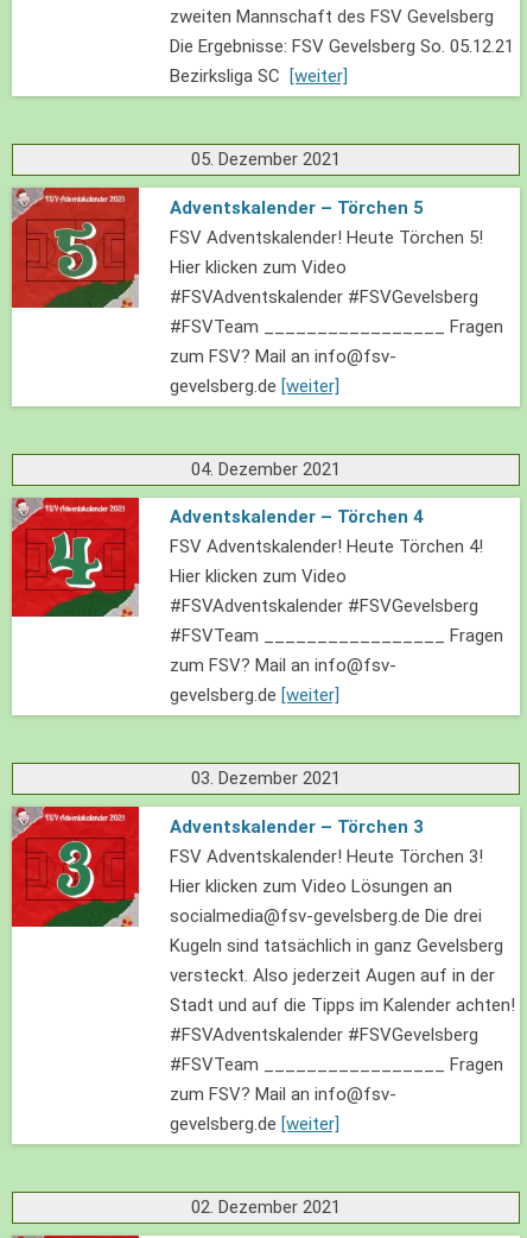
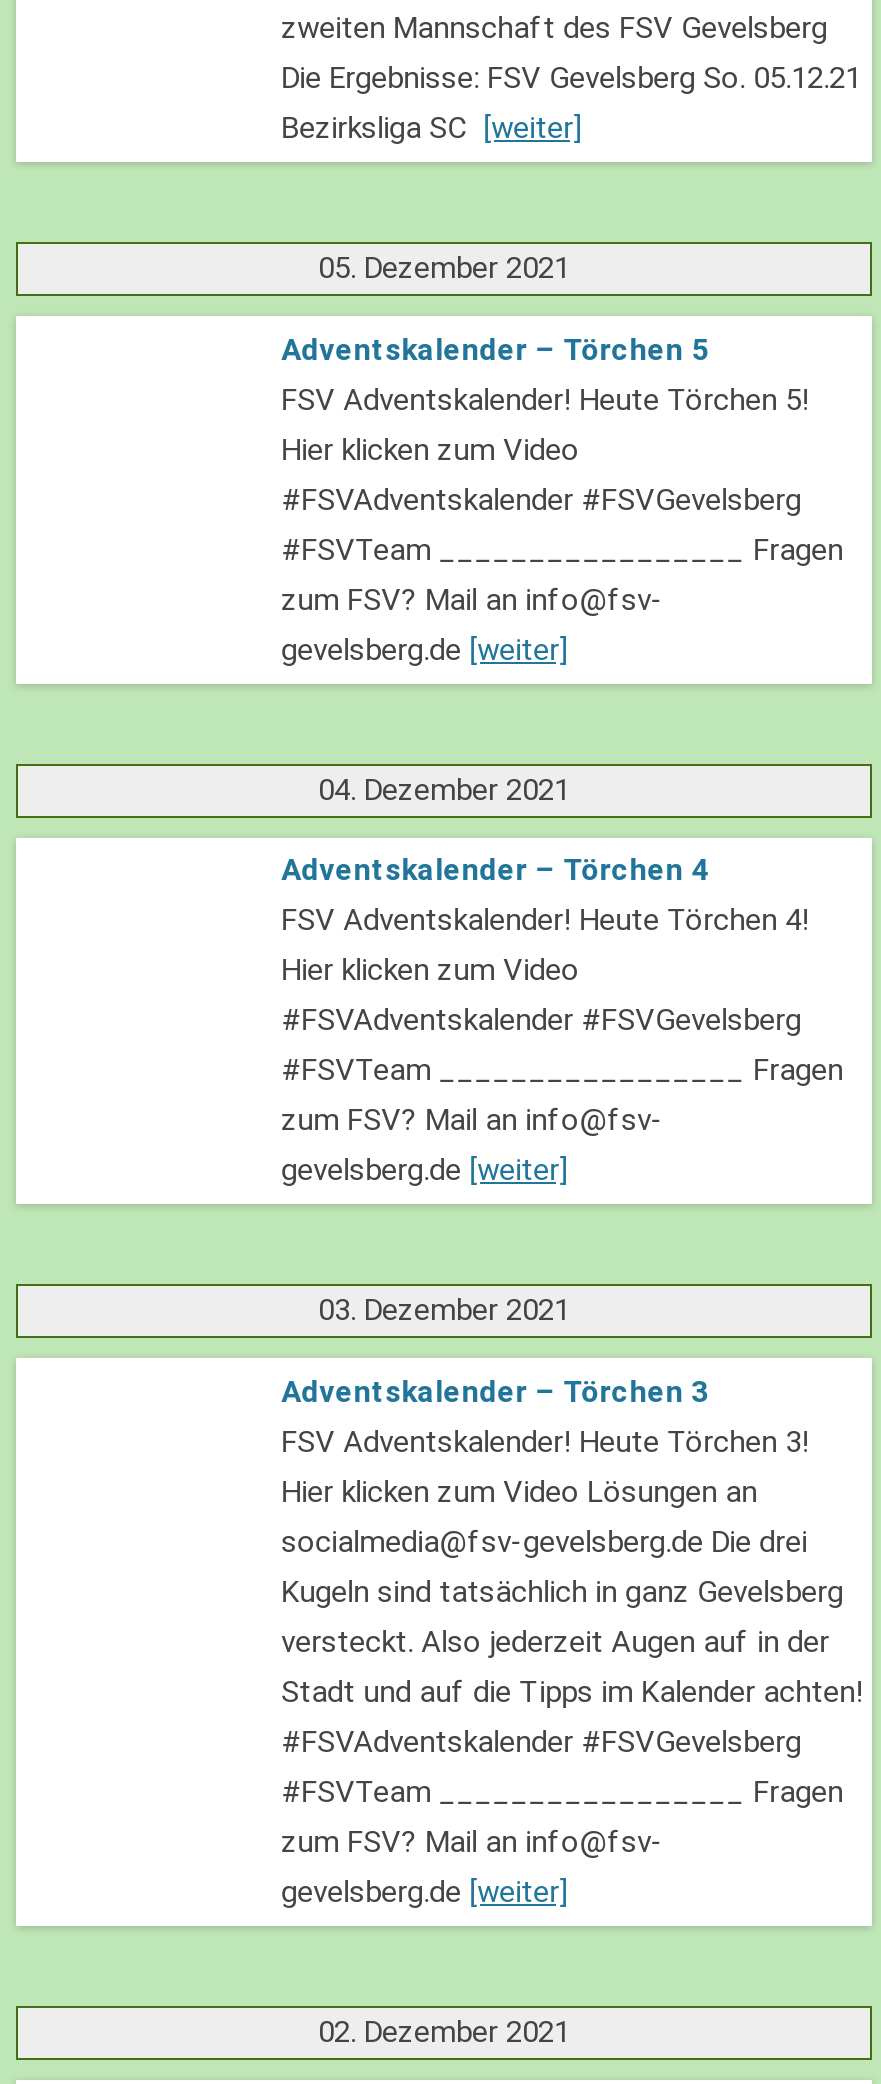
[11,187,140,309] [image] -> none
[11,497,140,618] [image] -> none
[11,806,140,928] [image] -> none

